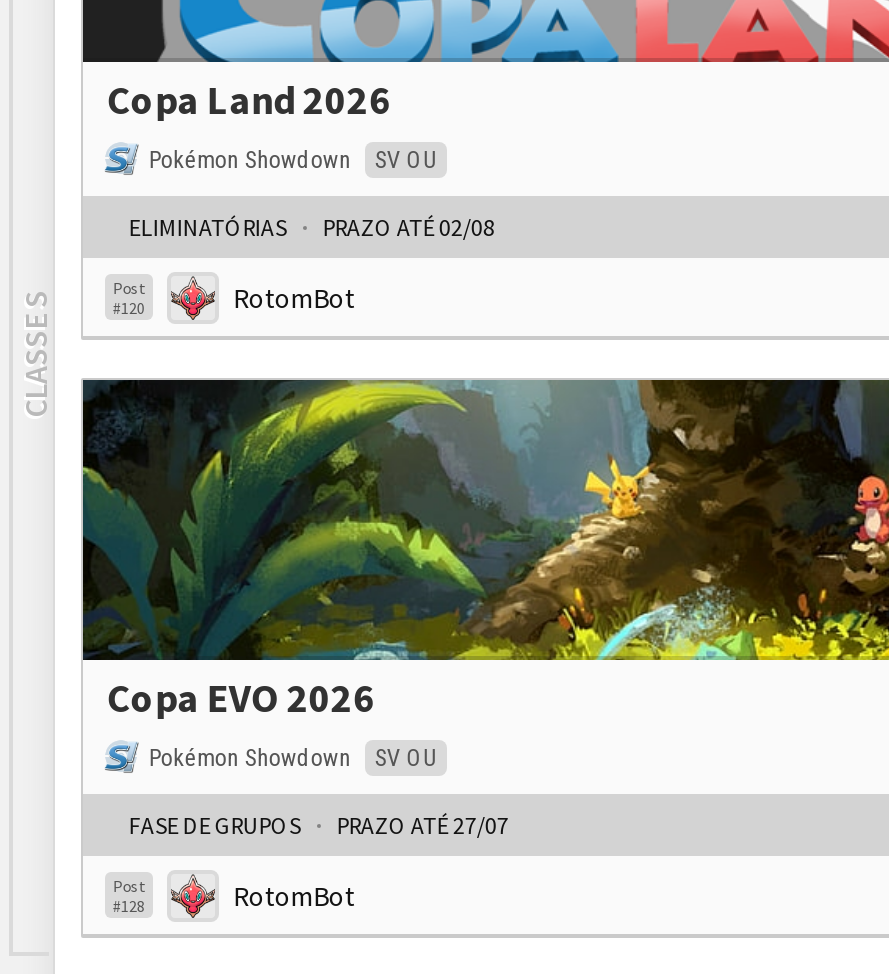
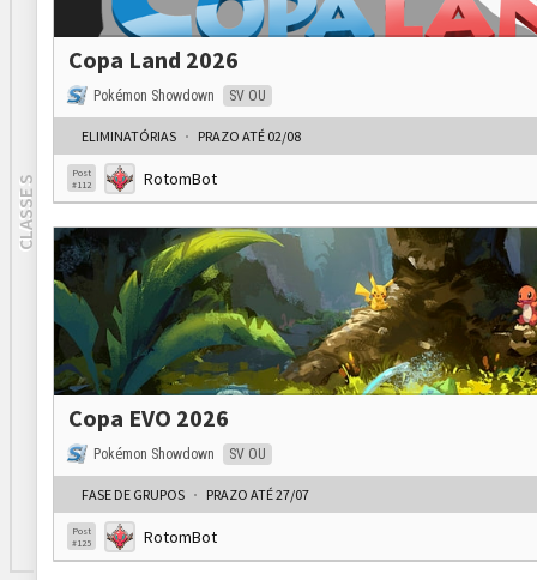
[113,297,145,317] #120 -> [72,178,91,190] #112
[113,895,145,915] #128 -> [72,536,91,548] #125

